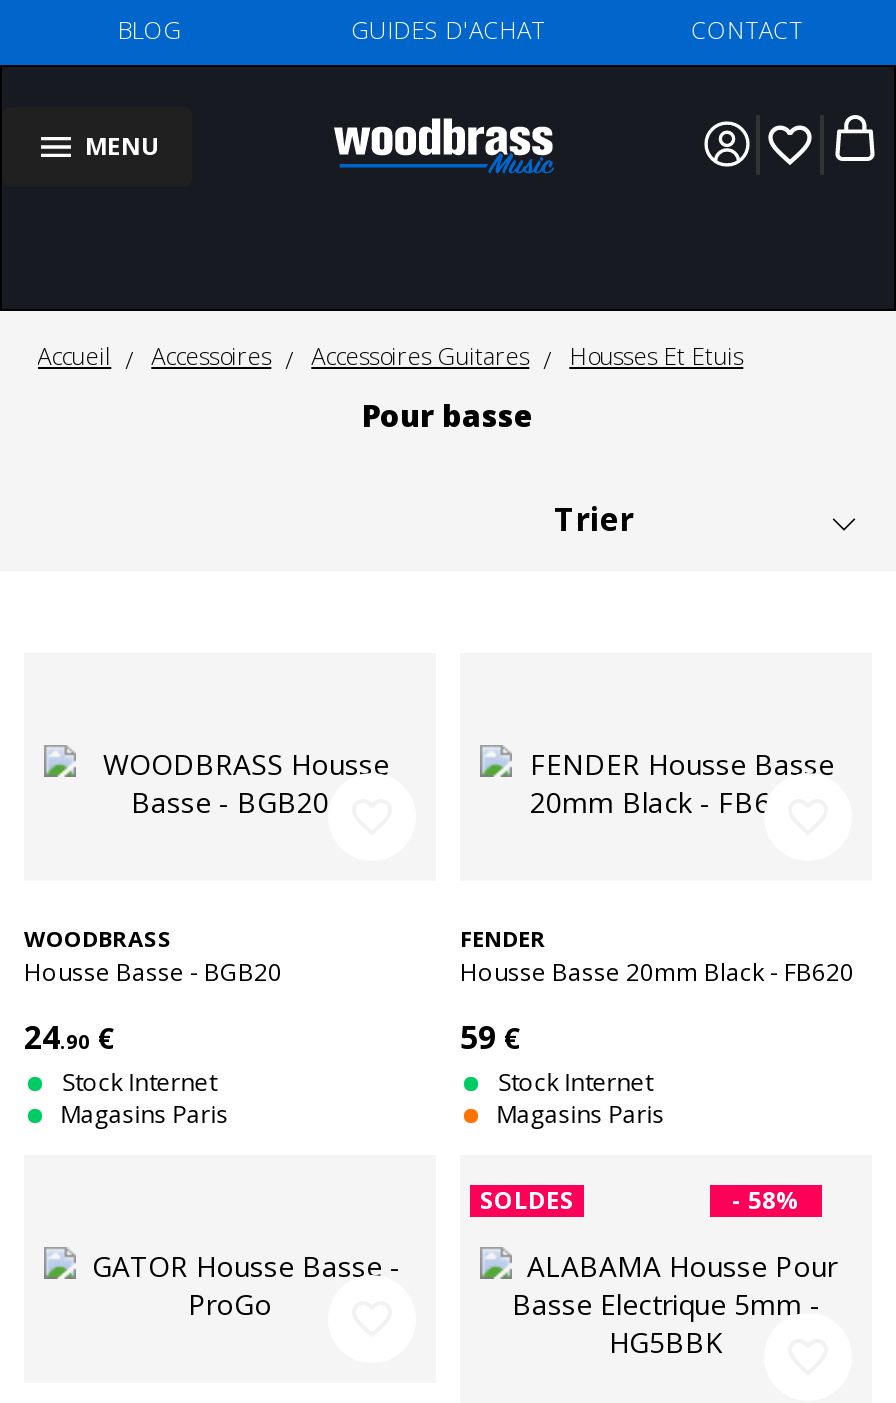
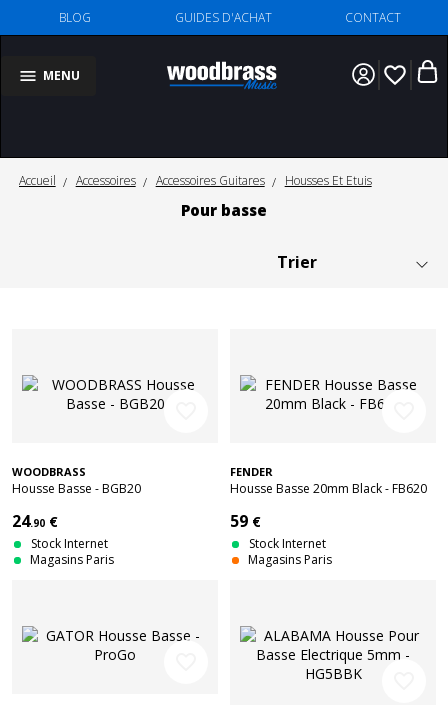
[480,1183,800,1217] SOLDES | - 58% -> none

